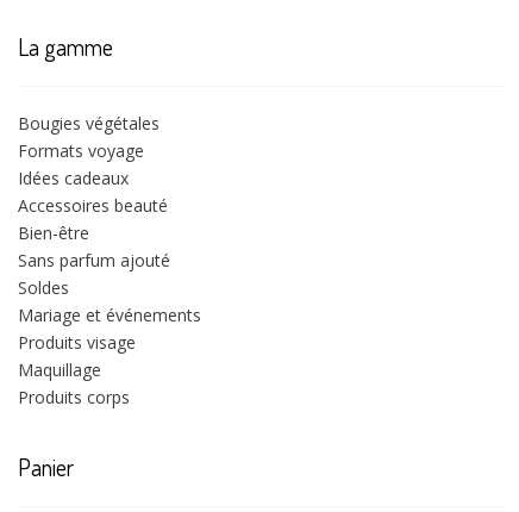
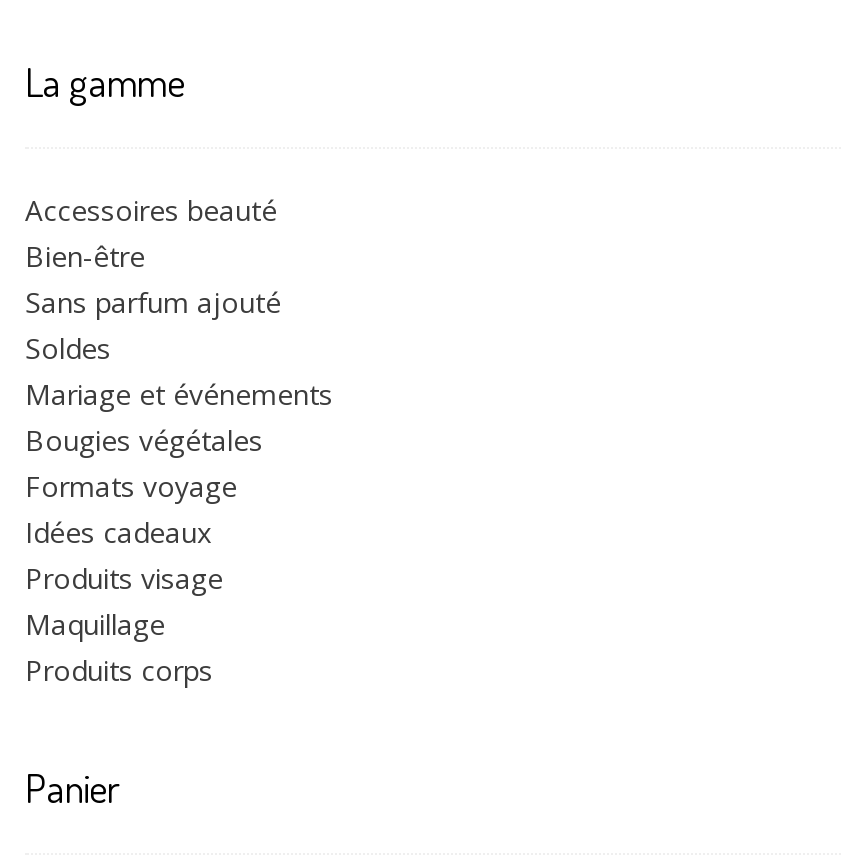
moved [18,112,160,189] -> [25,420,263,550]: Bougies végétales | Formats voyage | Idées cadeaux
moved [18,194,201,326] -> [25,190,333,412]: Accessoires beauté | Bien-être | Sans parfum ajouté | Soldes | Mariage et événements

